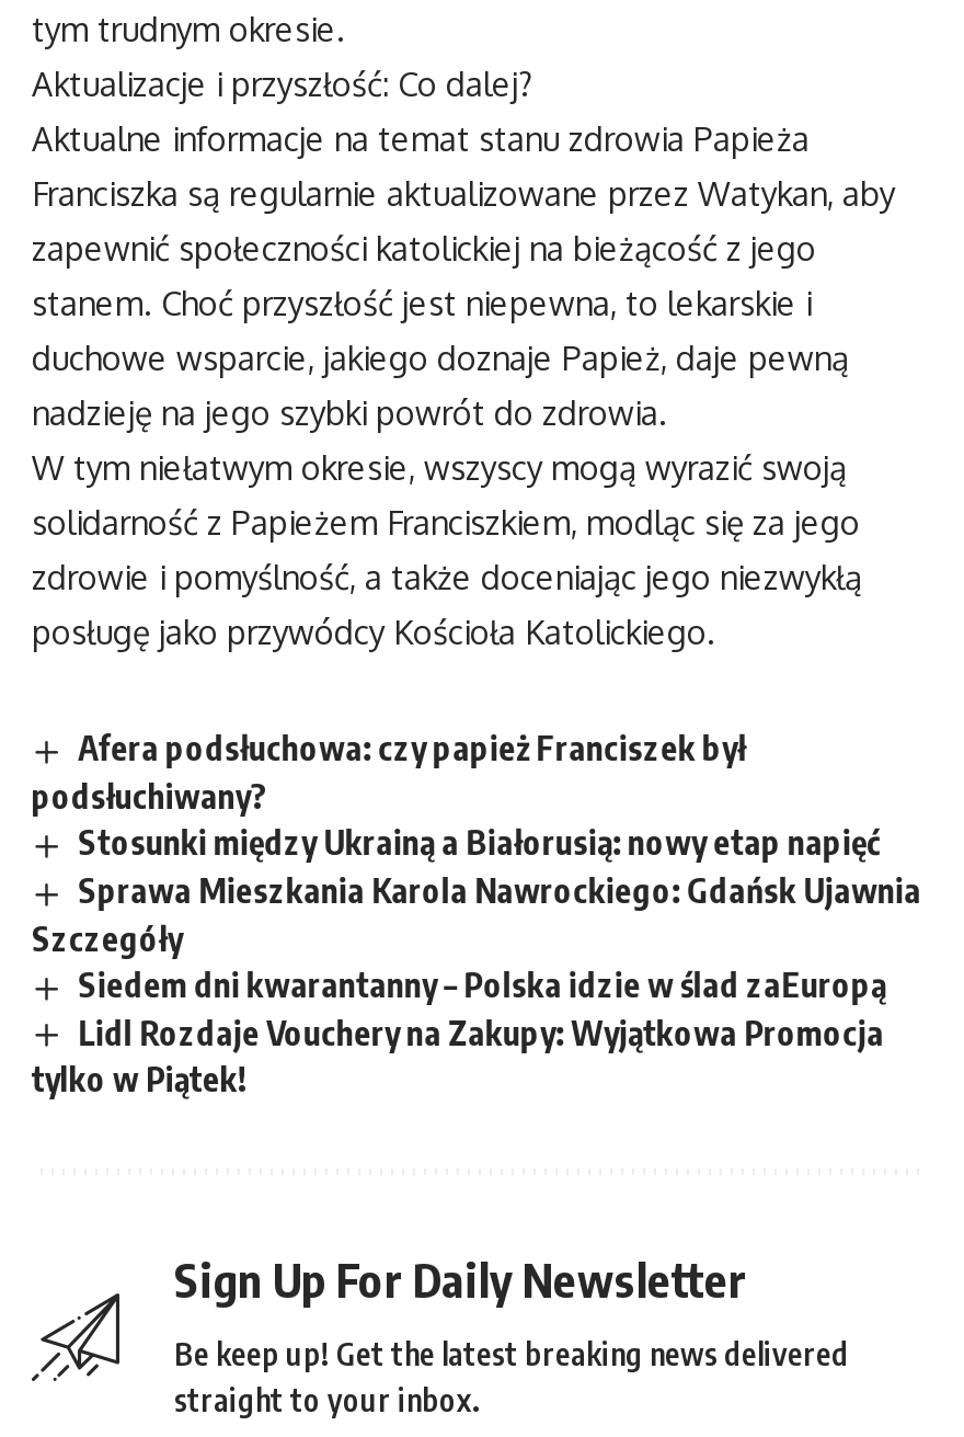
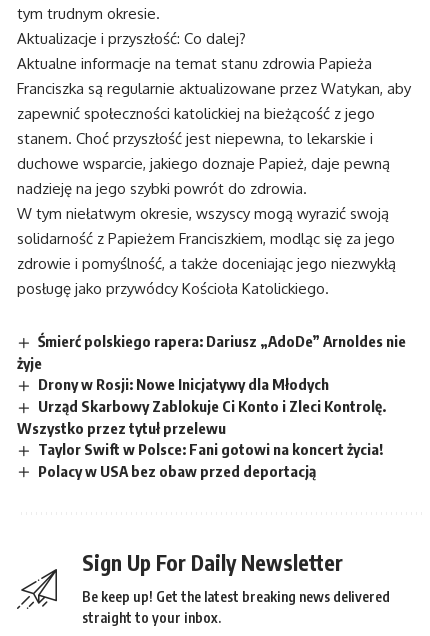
[32,728,921,1099] Afera podsłuchowa: czy papież Franciszek był | podsłuchiwany? | Stosunki między Ukrainą a Białorusią: nowy etap napięć | Sprawa Mieszkania Karola Nawrockiego: Gdańsk Ujawnia | Szczegóły | Siedem dni kwarantanny – Polska idzie w ślad zaEuropą | Lidl Rozdaje Vouchery na Zakupy: Wyjątkowa Promocja | tylko w Piątek! -> [17,332,406,479] Śmierć polskiego rapera: Dariusz „AdoDe” Arnoldes nie | żyje | Drony w Rosji: Nowe Inicjatywy dla Młodych | Urząd Skarbowy Zablokuje Ci Konto i Zleci Kontrolę. | Wszystko przez tytuł przelewu | Taylor Swift w Polsce: Fani gotowi na koncert życia! | Polacy w USA bez obaw przed deportacją

